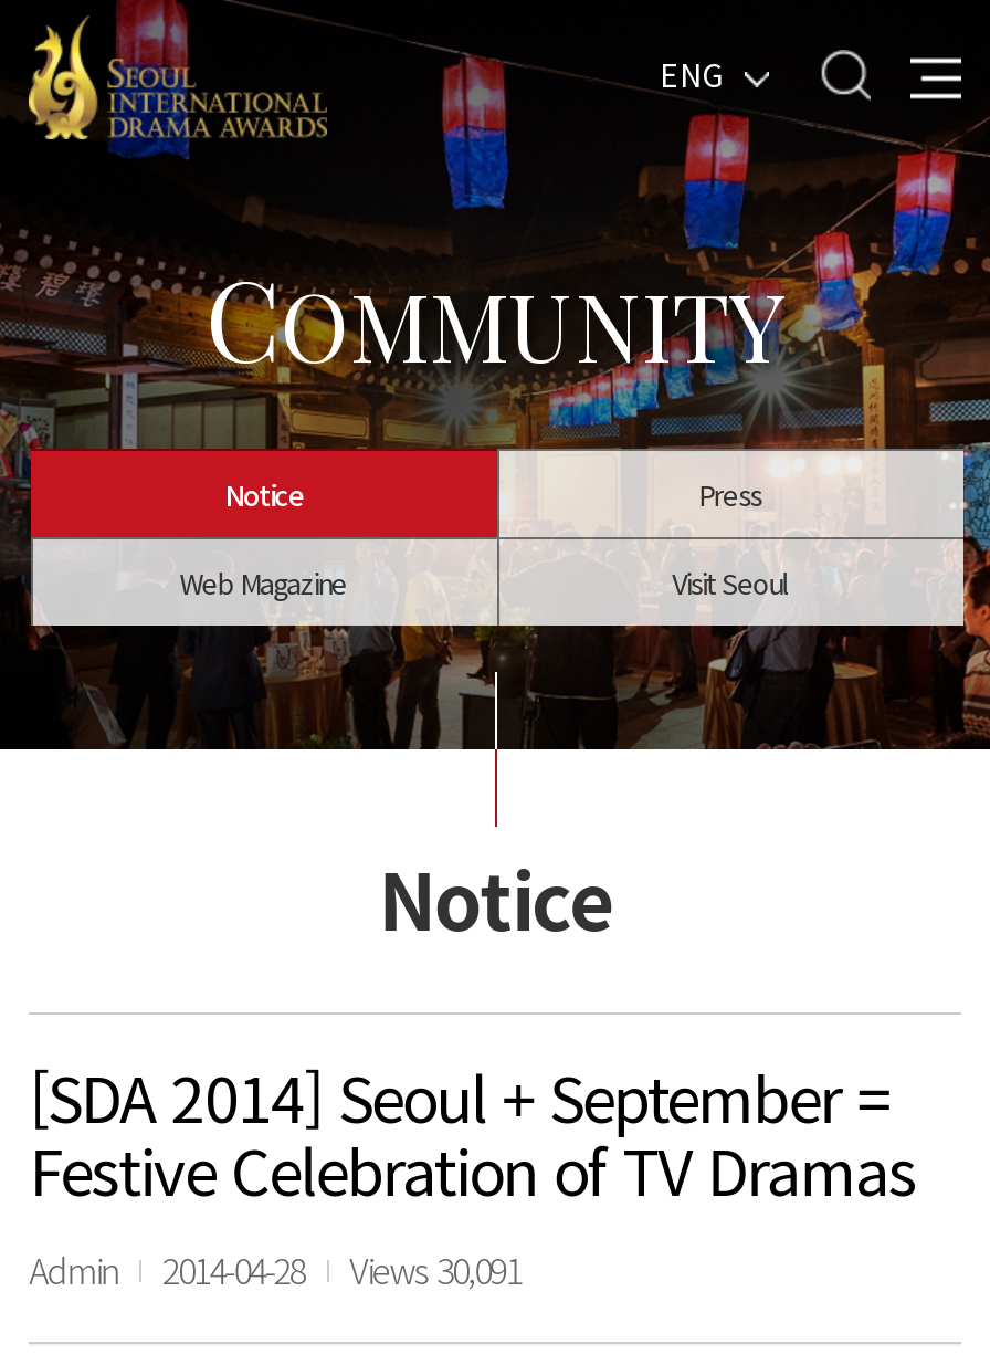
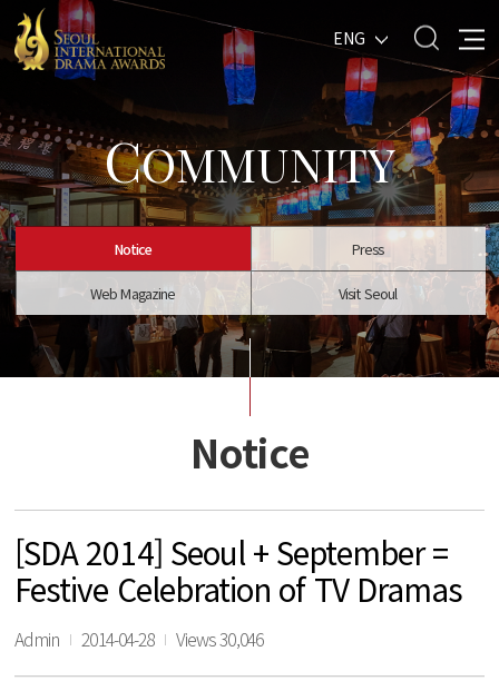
[29,1245,521,1296] Admin 2014-04-28 Views 30,091 -> [15,627,263,652] Admin 2014-04-28 Views 30,046

